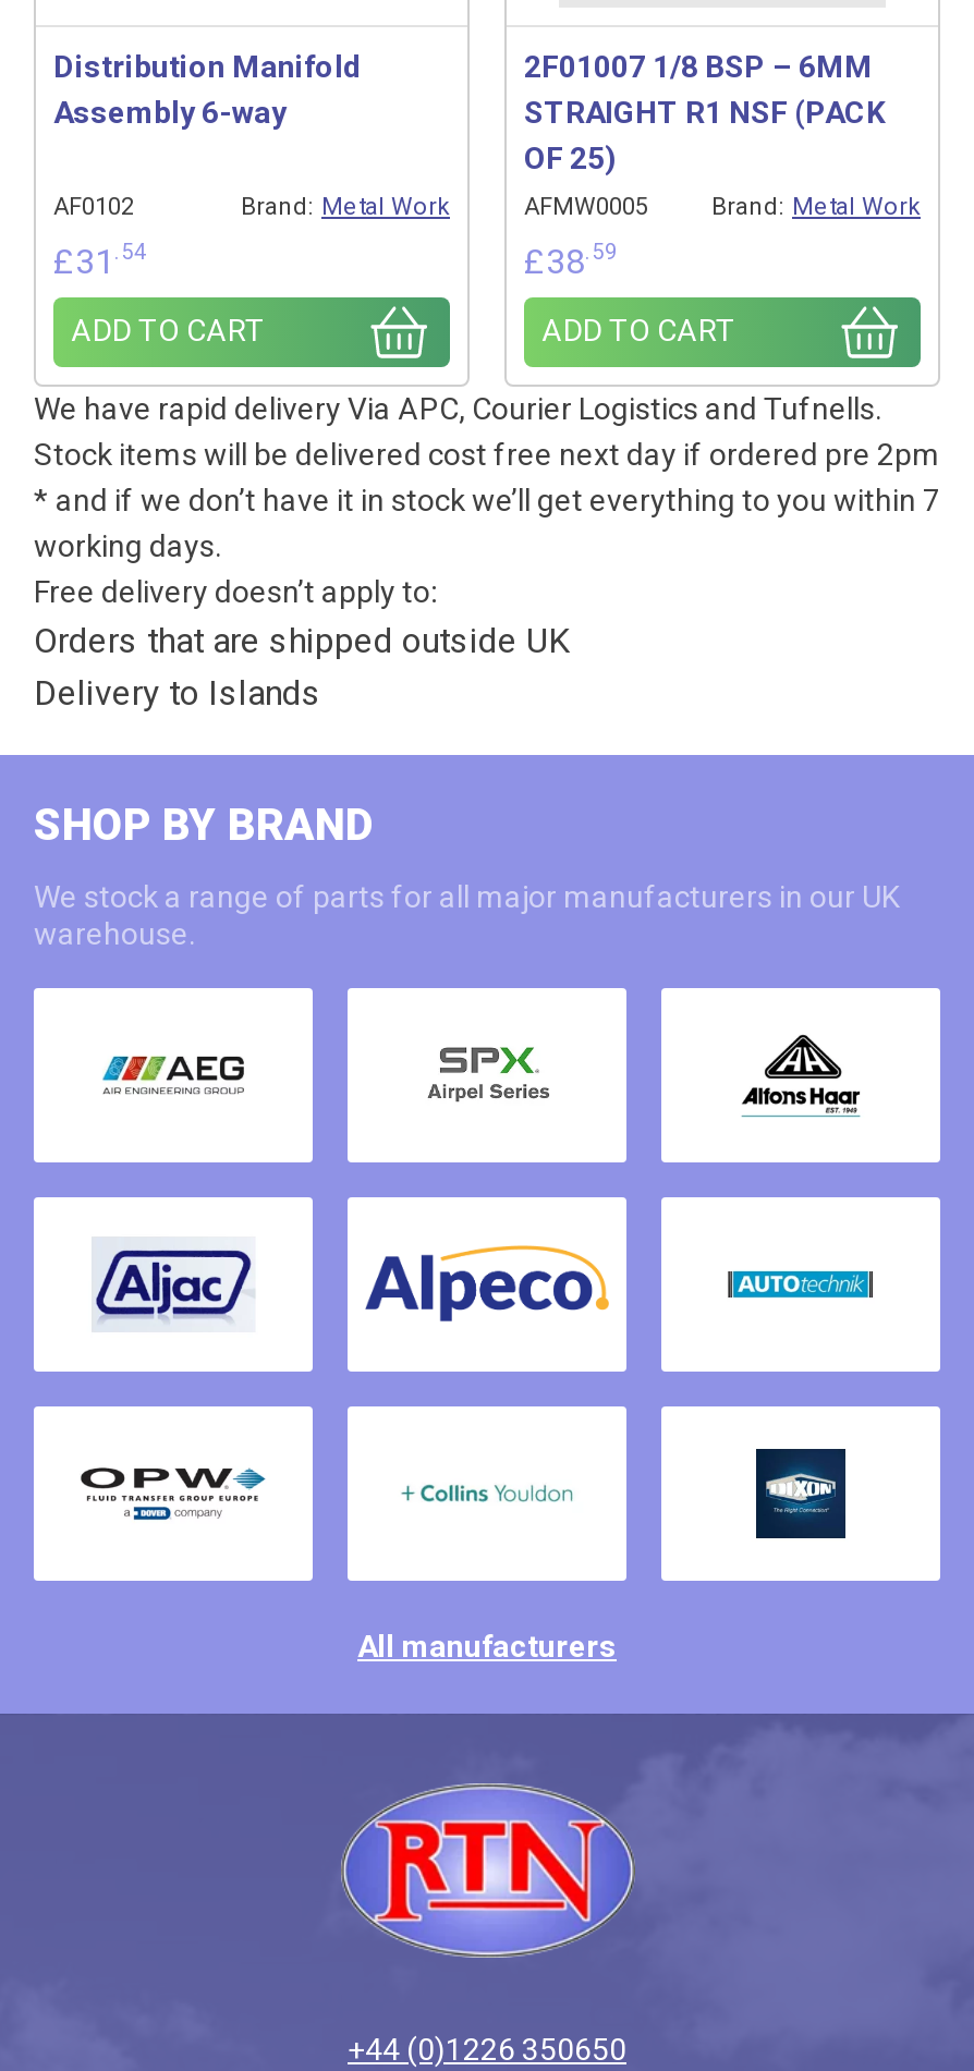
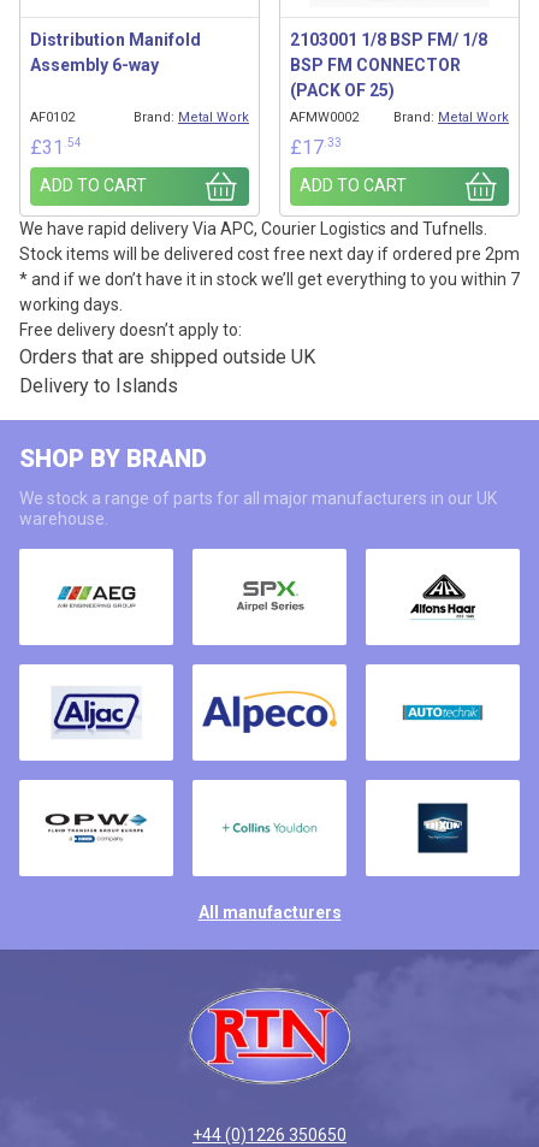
[524,50,886,176] 2F01007 1/8 BSP – 6MM | STRAIGHT R1 NSF (PACK | OF 25) -> [290,30,487,100] 2103001 1/8 BSP FM/ 1/8 | BSP FM CONNECTOR | (PACK OF 25)
[524,193,648,222] AFMW0005 -> [290,110,359,126] AFMW0002
[524,239,618,282] £38.59 -> [290,135,342,159] £17.33

